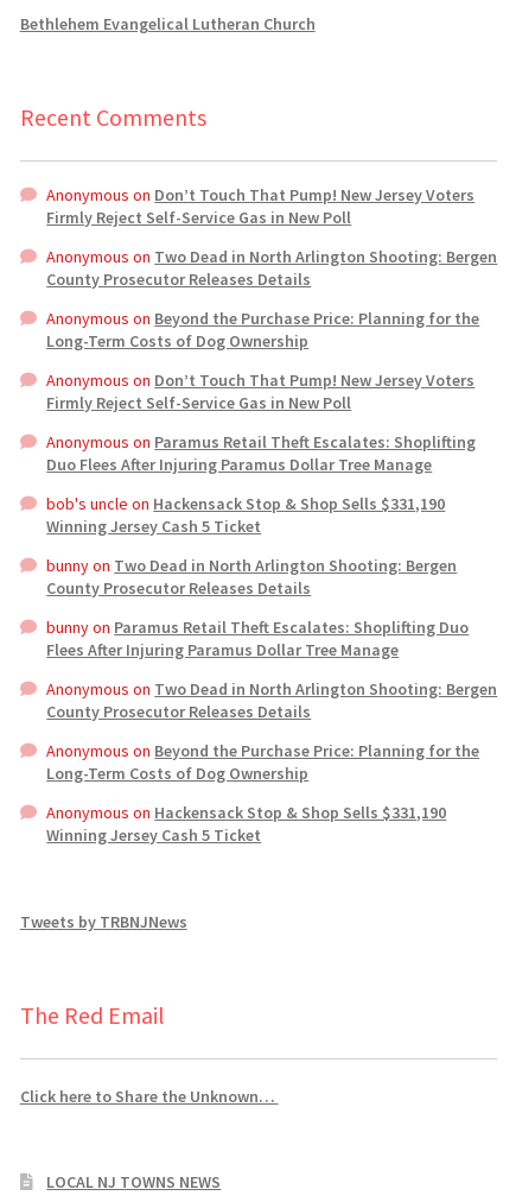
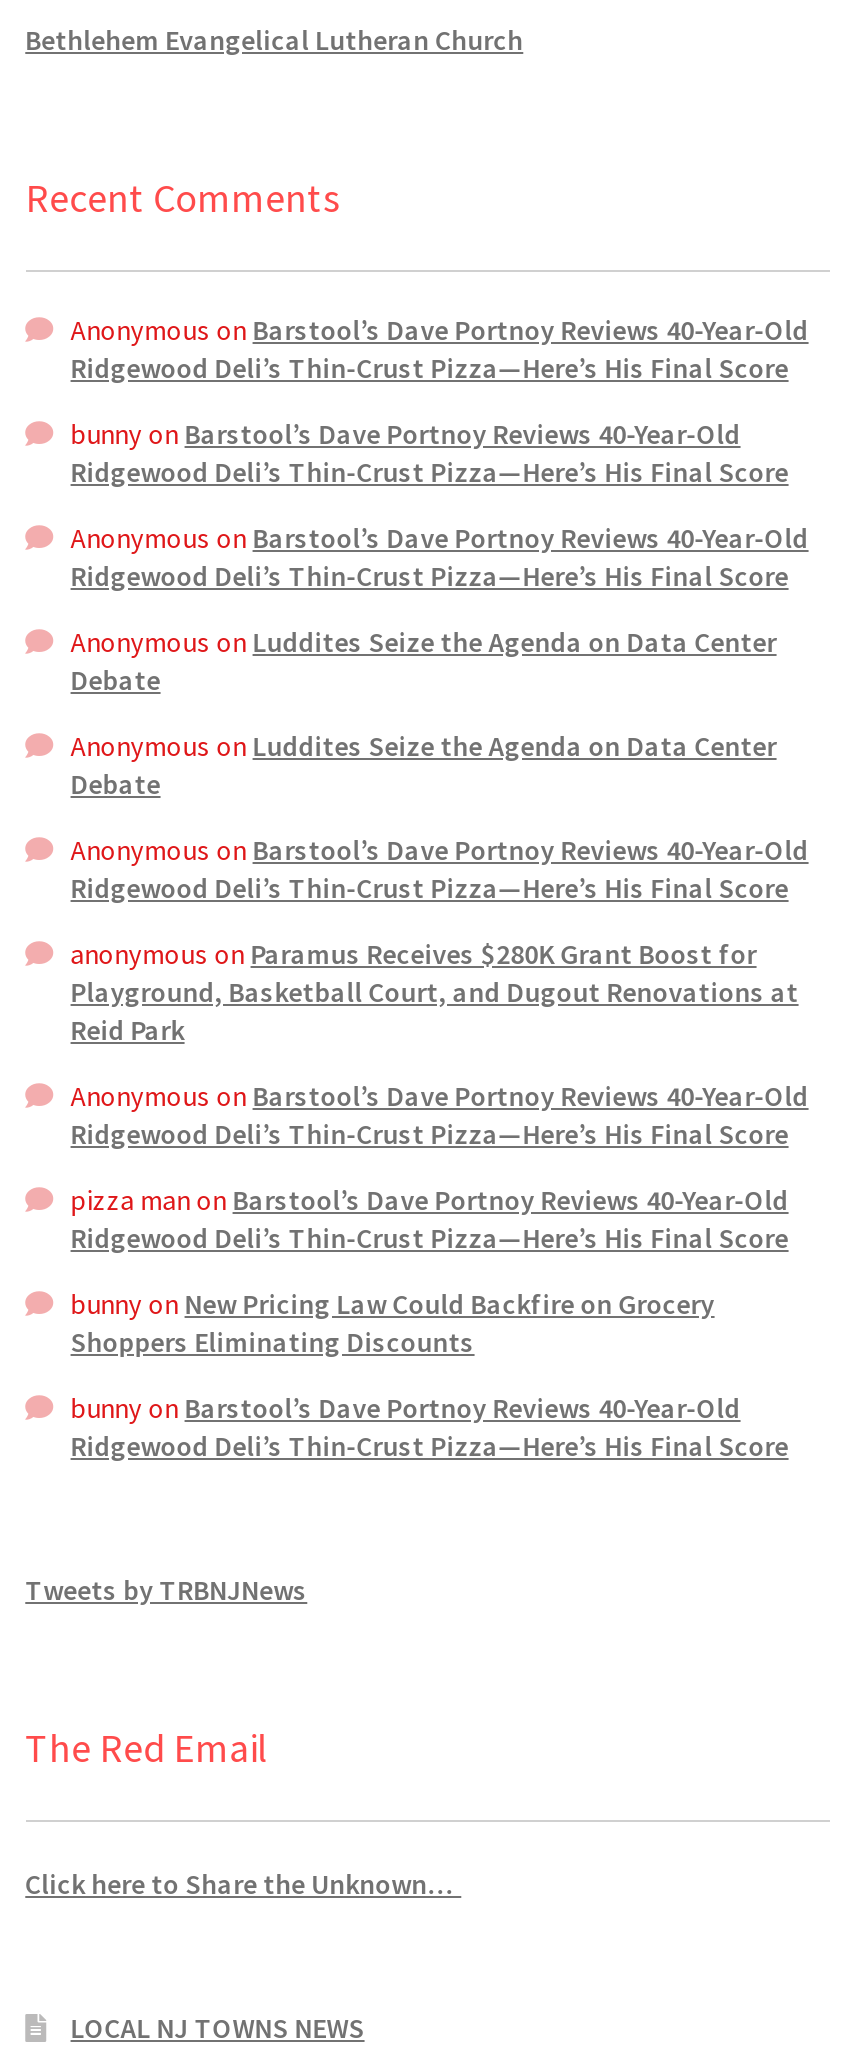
[47,185,475,229] Anonymous on Don’t Touch That Pump! New Jersey Voters | Firmly Reject Self-Service Gas in New Poll -> [71,311,809,385] Anonymous on Barstool’s Dave Portnoy Reviews 40-Year-Old | Ridgewood Deli’s Thin-Crust Pizza—Here’s His Final Score
[47,246,497,290] Anonymous on Two Dead in North Arlington Shooting: Bergen | County Prosecutor Releases Details -> [71,415,789,489] bunny on Barstool’s Dave Portnoy Reviews 40-Year-Old | Ridgewood Deli’s Thin-Crust Pizza—Here’s His Final Score
[47,308,480,352] Anonymous on Beyond the Purchase Price: Planning for the | Long-Term Costs of Dog Ownership -> [71,519,809,593] Anonymous on Barstool’s Dave Portnoy Reviews 40-Year-Old | Ridgewood Deli’s Thin-Crust Pizza—Here’s His Final Score
[47,370,475,414] Anonymous on Don’t Touch That Pump! New Jersey Voters | Firmly Reject Self-Service Gas in New Poll -> [71,623,777,697] Anonymous on Luddites Seize the Agenda on Data Center | Debate
[47,432,476,476] Anonymous on Paramus Retail Theft Escalates: Shoplifting | Duo Flees After Injuring Paramus Dollar Tree Manage -> [71,727,777,801] Anonymous on Luddites Seize the Agenda on Data Center | Debate
[47,493,445,537] bob's uncle on Hackensack Stop & Shop Sells $331,190 | Winning Jersey Cash 5 Ticket -> [71,831,809,905] Anonymous on Barstool’s Dave Portnoy Reviews 40-Year-Old | Ridgewood Deli’s Thin-Crust Pizza—Here’s His Final Score
[47,555,457,599] bunny on Two Dead in North Arlington Shooting: Bergen | County Prosecutor Releases Details -> [71,935,799,1047] anonymous on Paramus Receives $280K Grant Boost for | Playground, Basketball Court, and Dugout Renovations at | Reid Park
[47,617,469,661] bunny on Paramus Retail Theft Escalates: Shoplifting Duo | Flees After Injuring Paramus Dollar Tree Manage -> [71,1077,809,1151] Anonymous on Barstool’s Dave Portnoy Reviews 40-Year-Old | Ridgewood Deli’s Thin-Crust Pizza—Here’s His Final Score
[47,679,497,723] Anonymous on Two Dead in North Arlington Shooting: Bergen | County Prosecutor Releases Details -> [71,1181,789,1255] pizza man on Barstool’s Dave Portnoy Reviews 40-Year-Old | Ridgewood Deli’s Thin-Crust Pizza—Here’s His Final Score
[47,740,480,784] Anonymous on Beyond the Purchase Price: Planning for the | Long-Term Costs of Dog Ownership -> [71,1285,715,1359] bunny on New Pricing Law Could Backfire on Grocery | Shoppers Eliminating Discounts
[47,802,446,846] Anonymous on Hackensack Stop & Shop Sells $331,190 | Winning Jersey Cash 5 Ticket -> [71,1389,789,1463] bunny on Barstool’s Dave Portnoy Reviews 40-Year-Old | Ridgewood Deli’s Thin-Crust Pizza—Here’s His Final Score

